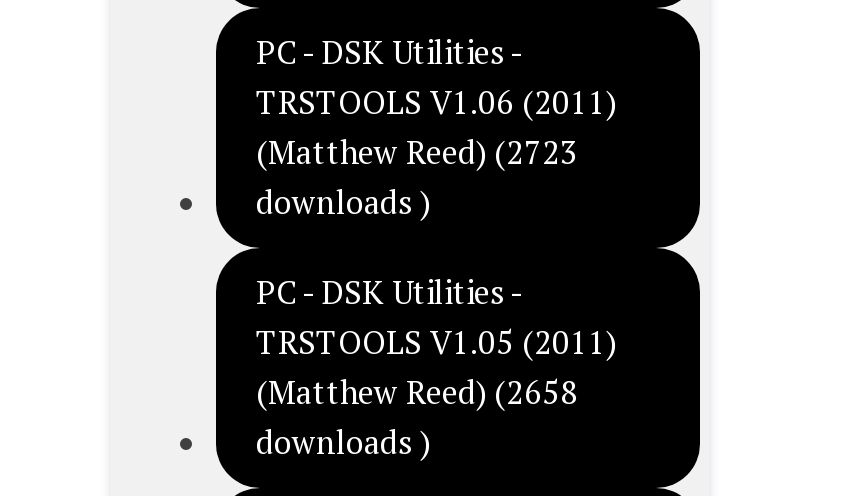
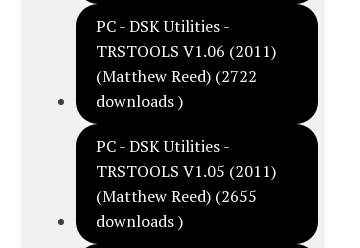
[256,131,578,175] (Matthew Reed) (2723 -> [96,65,257,87] (Matthew Reed) (2722
[256,371,578,415] (Matthew Reed) (2658 -> [96,185,257,207] (Matthew Reed) (2655

